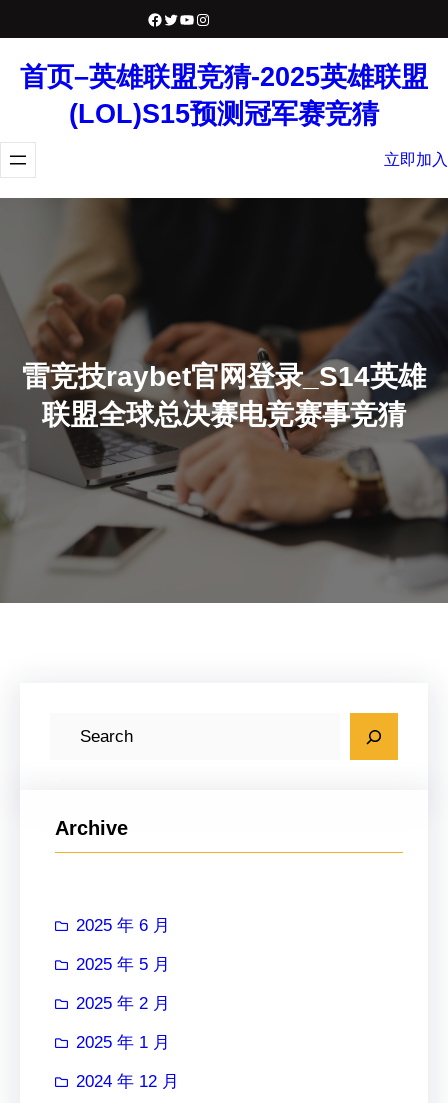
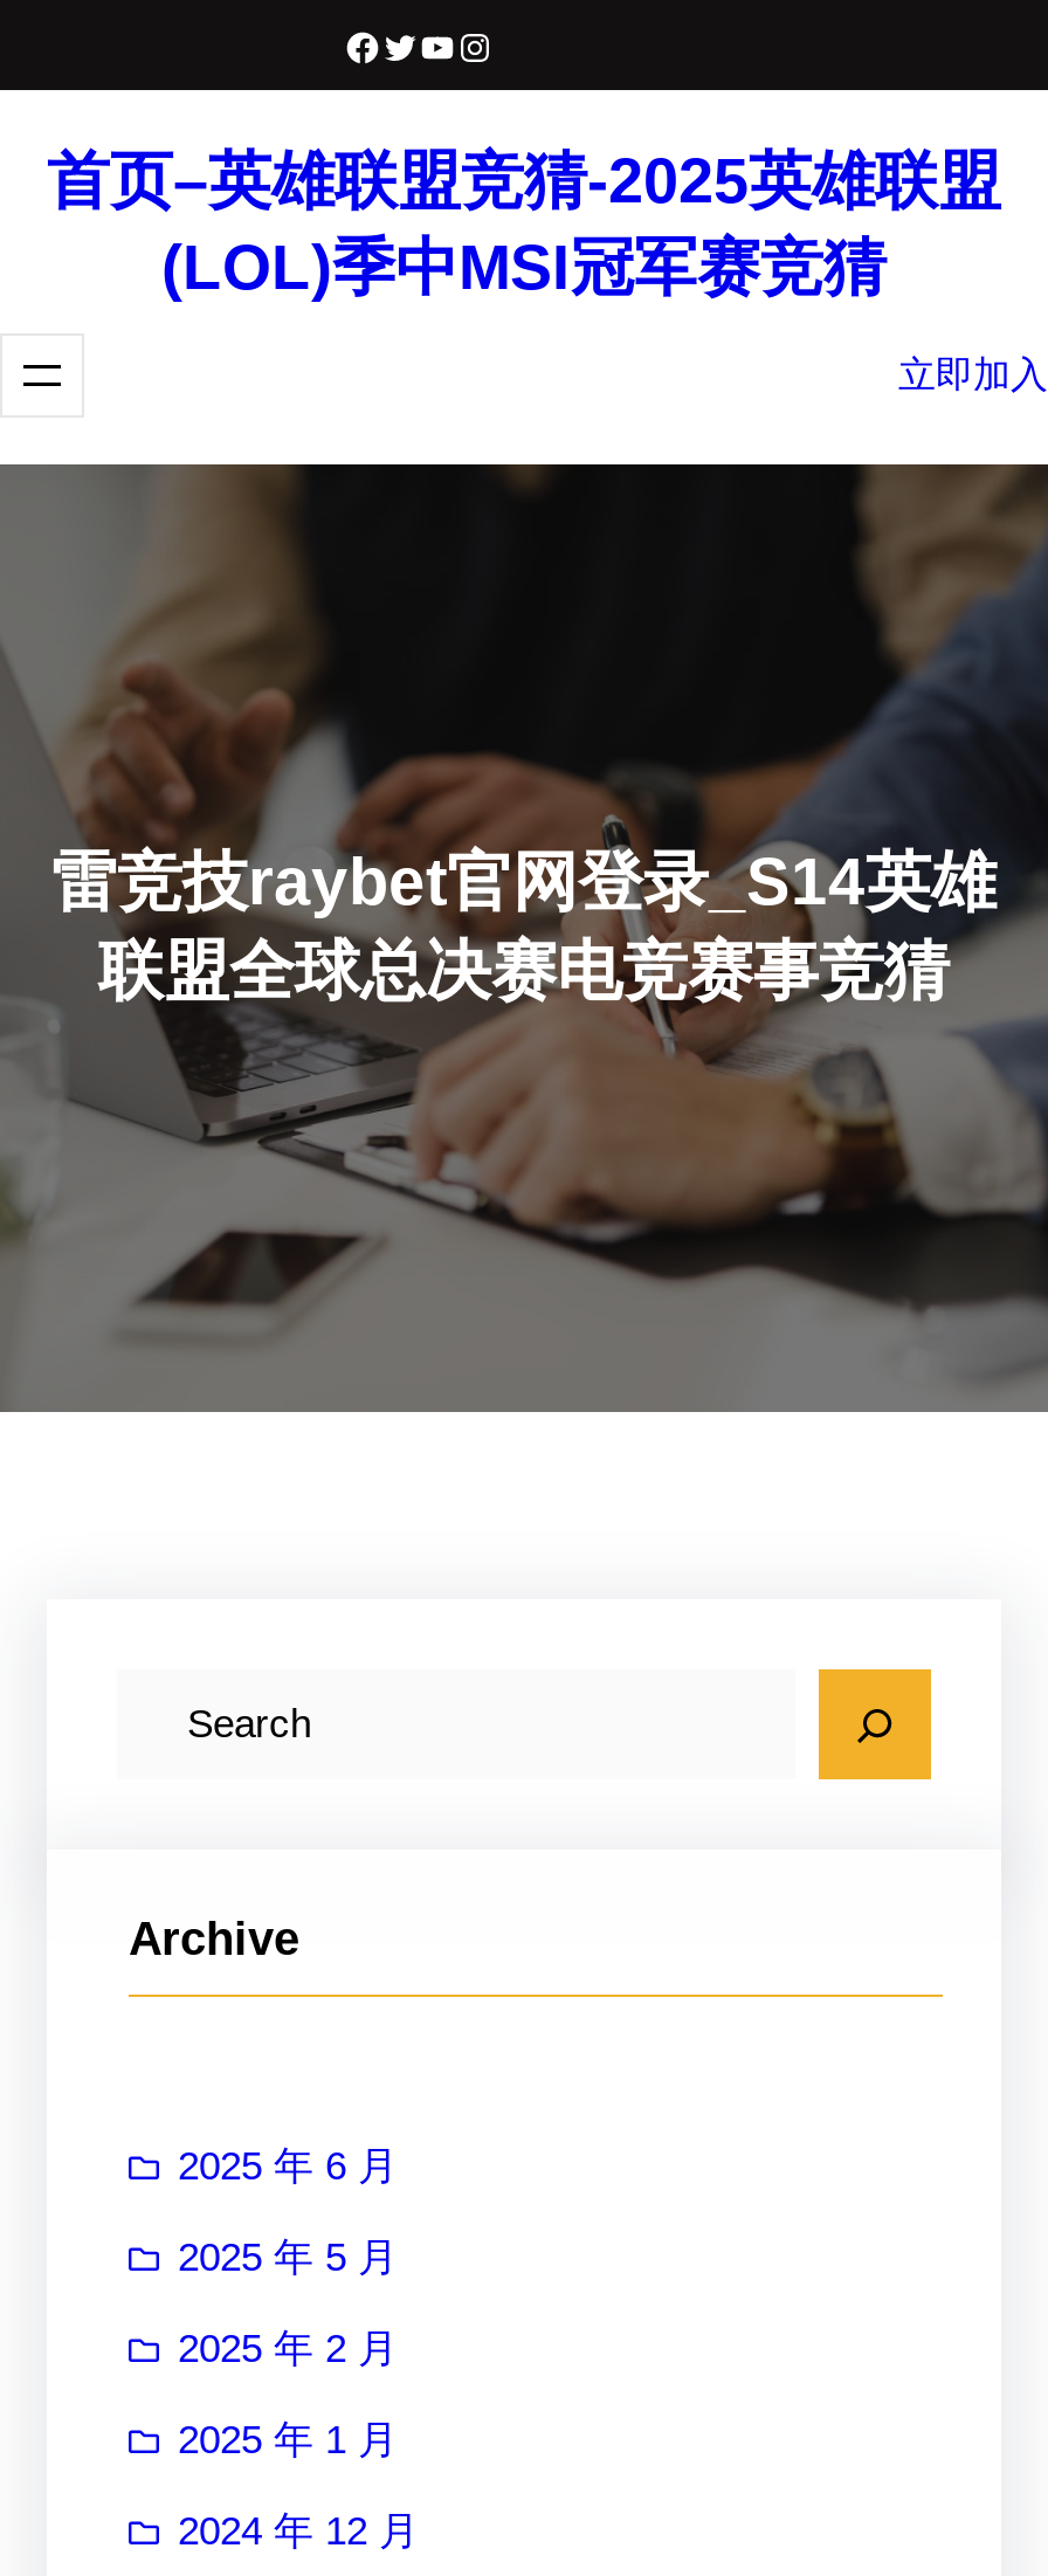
[69,98,379,129] (LOL)S15预测冠军赛竞猜 -> [161,230,887,303] (LOL)季中MSI冠军赛竞猜

